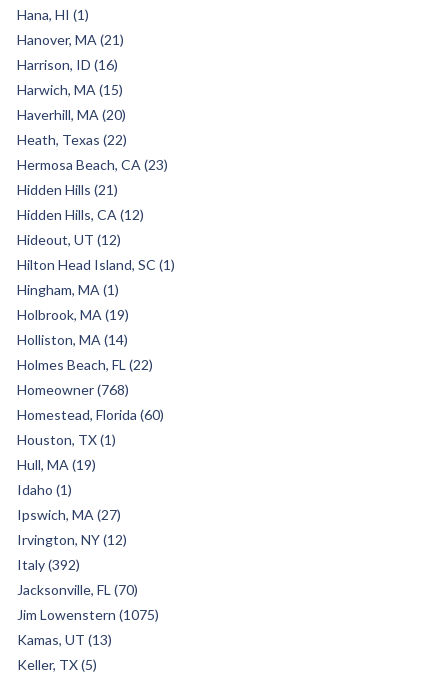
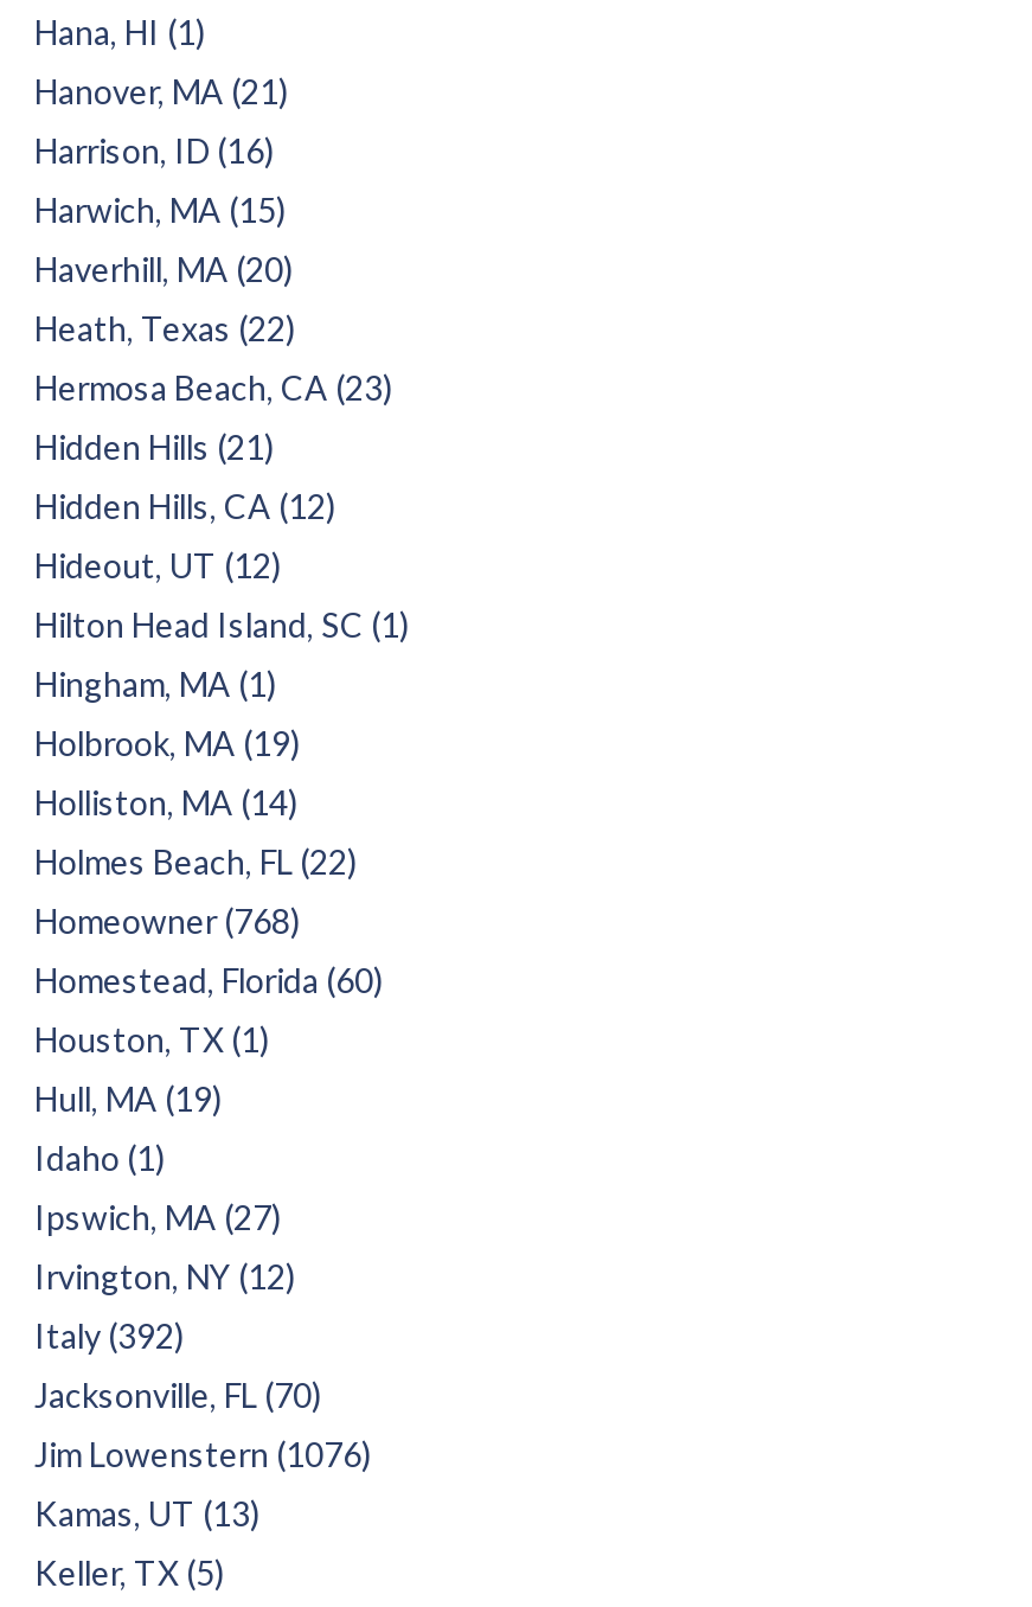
[17,606,159,623] Jim Lowenstern (1075) -> [34,1435,371,1475] Jim Lowenstern (1076)

